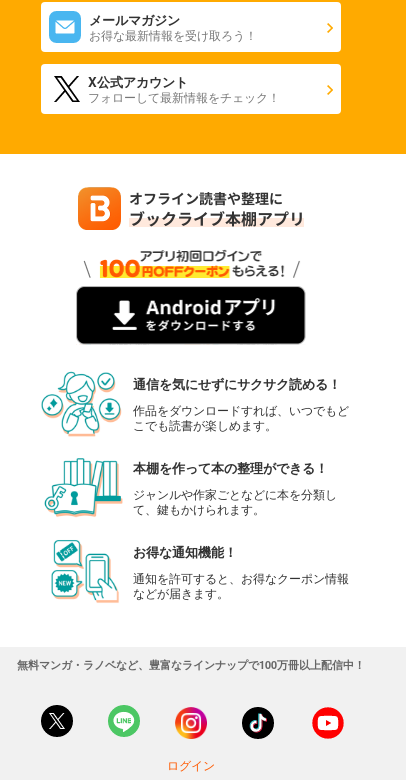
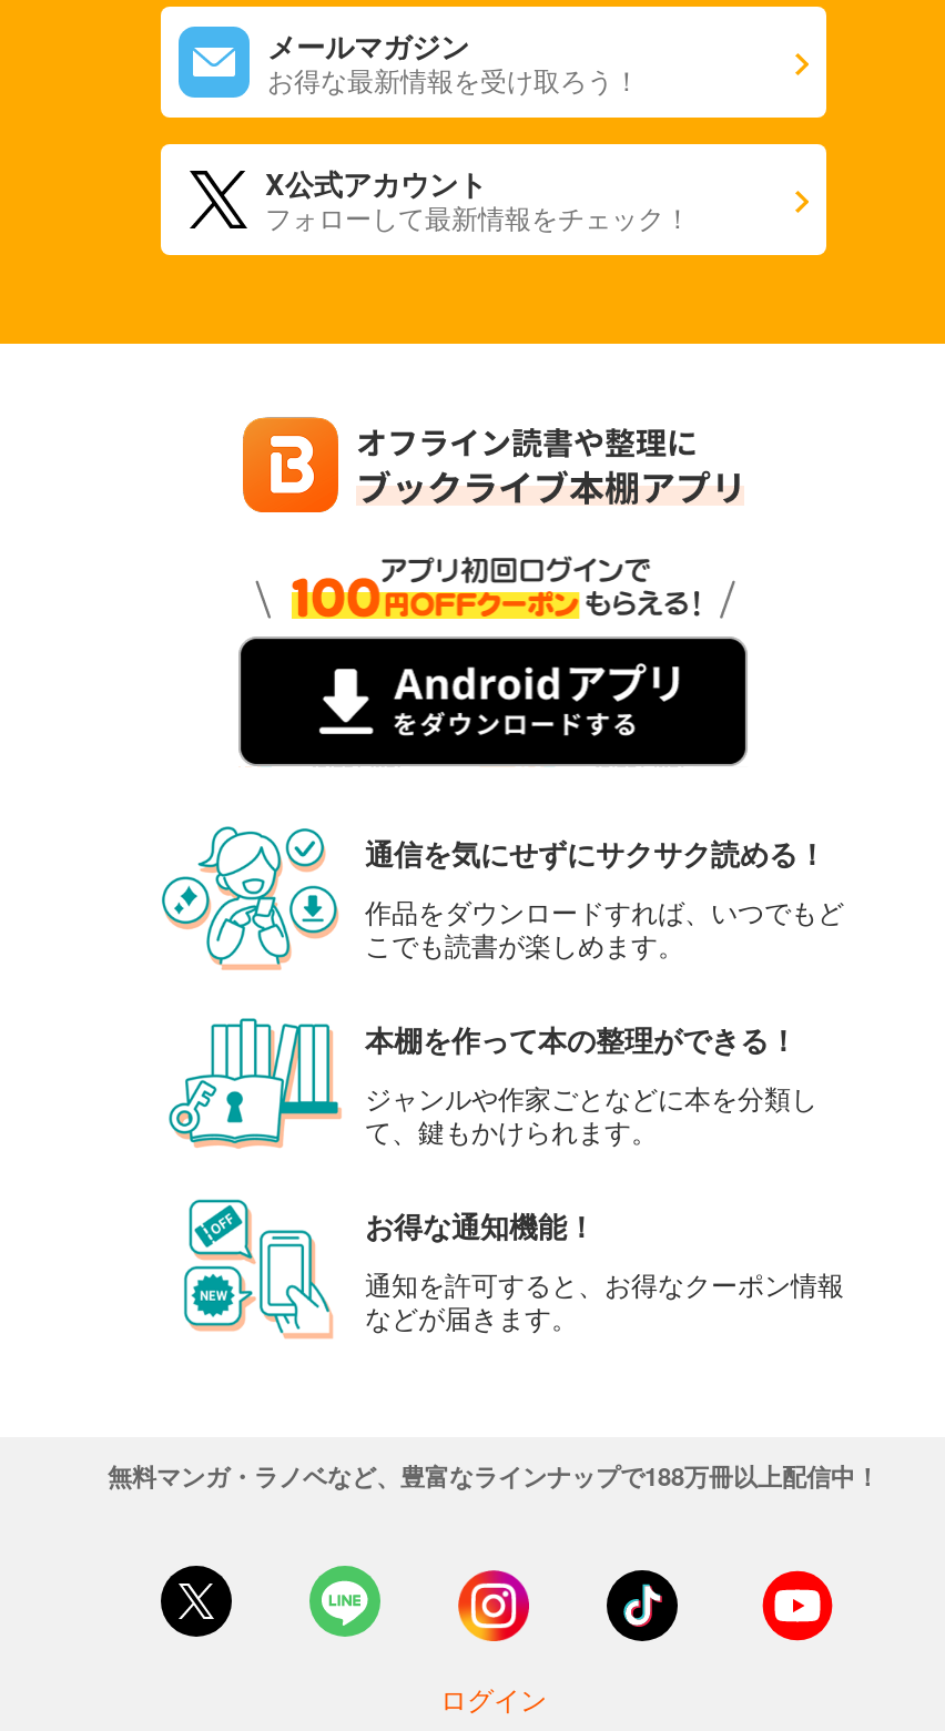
[17,657,365,672] 無料マンガ・ラノベなど、豊富なラインナップで100万冊以上配信中！ -> [108,1459,880,1492] 無料マンガ・ラノベなど、豊富なラインナップで188万冊以上配信中！

